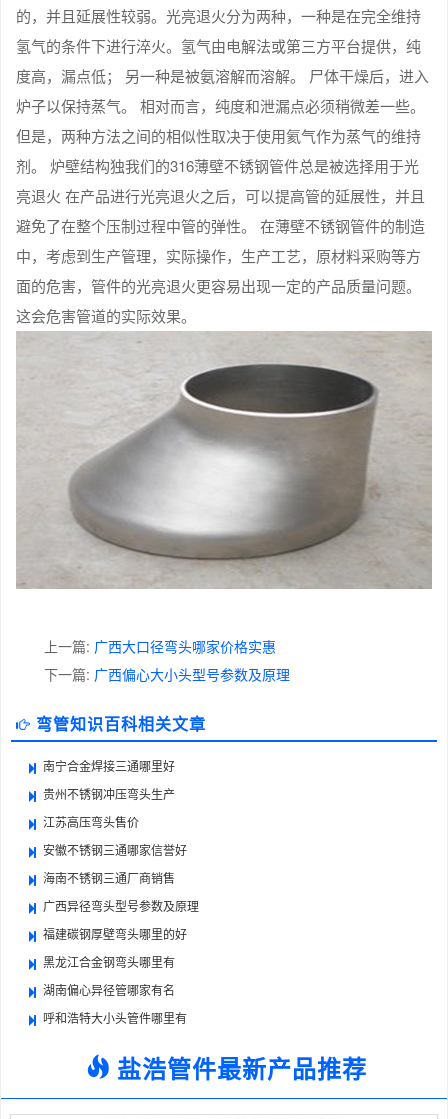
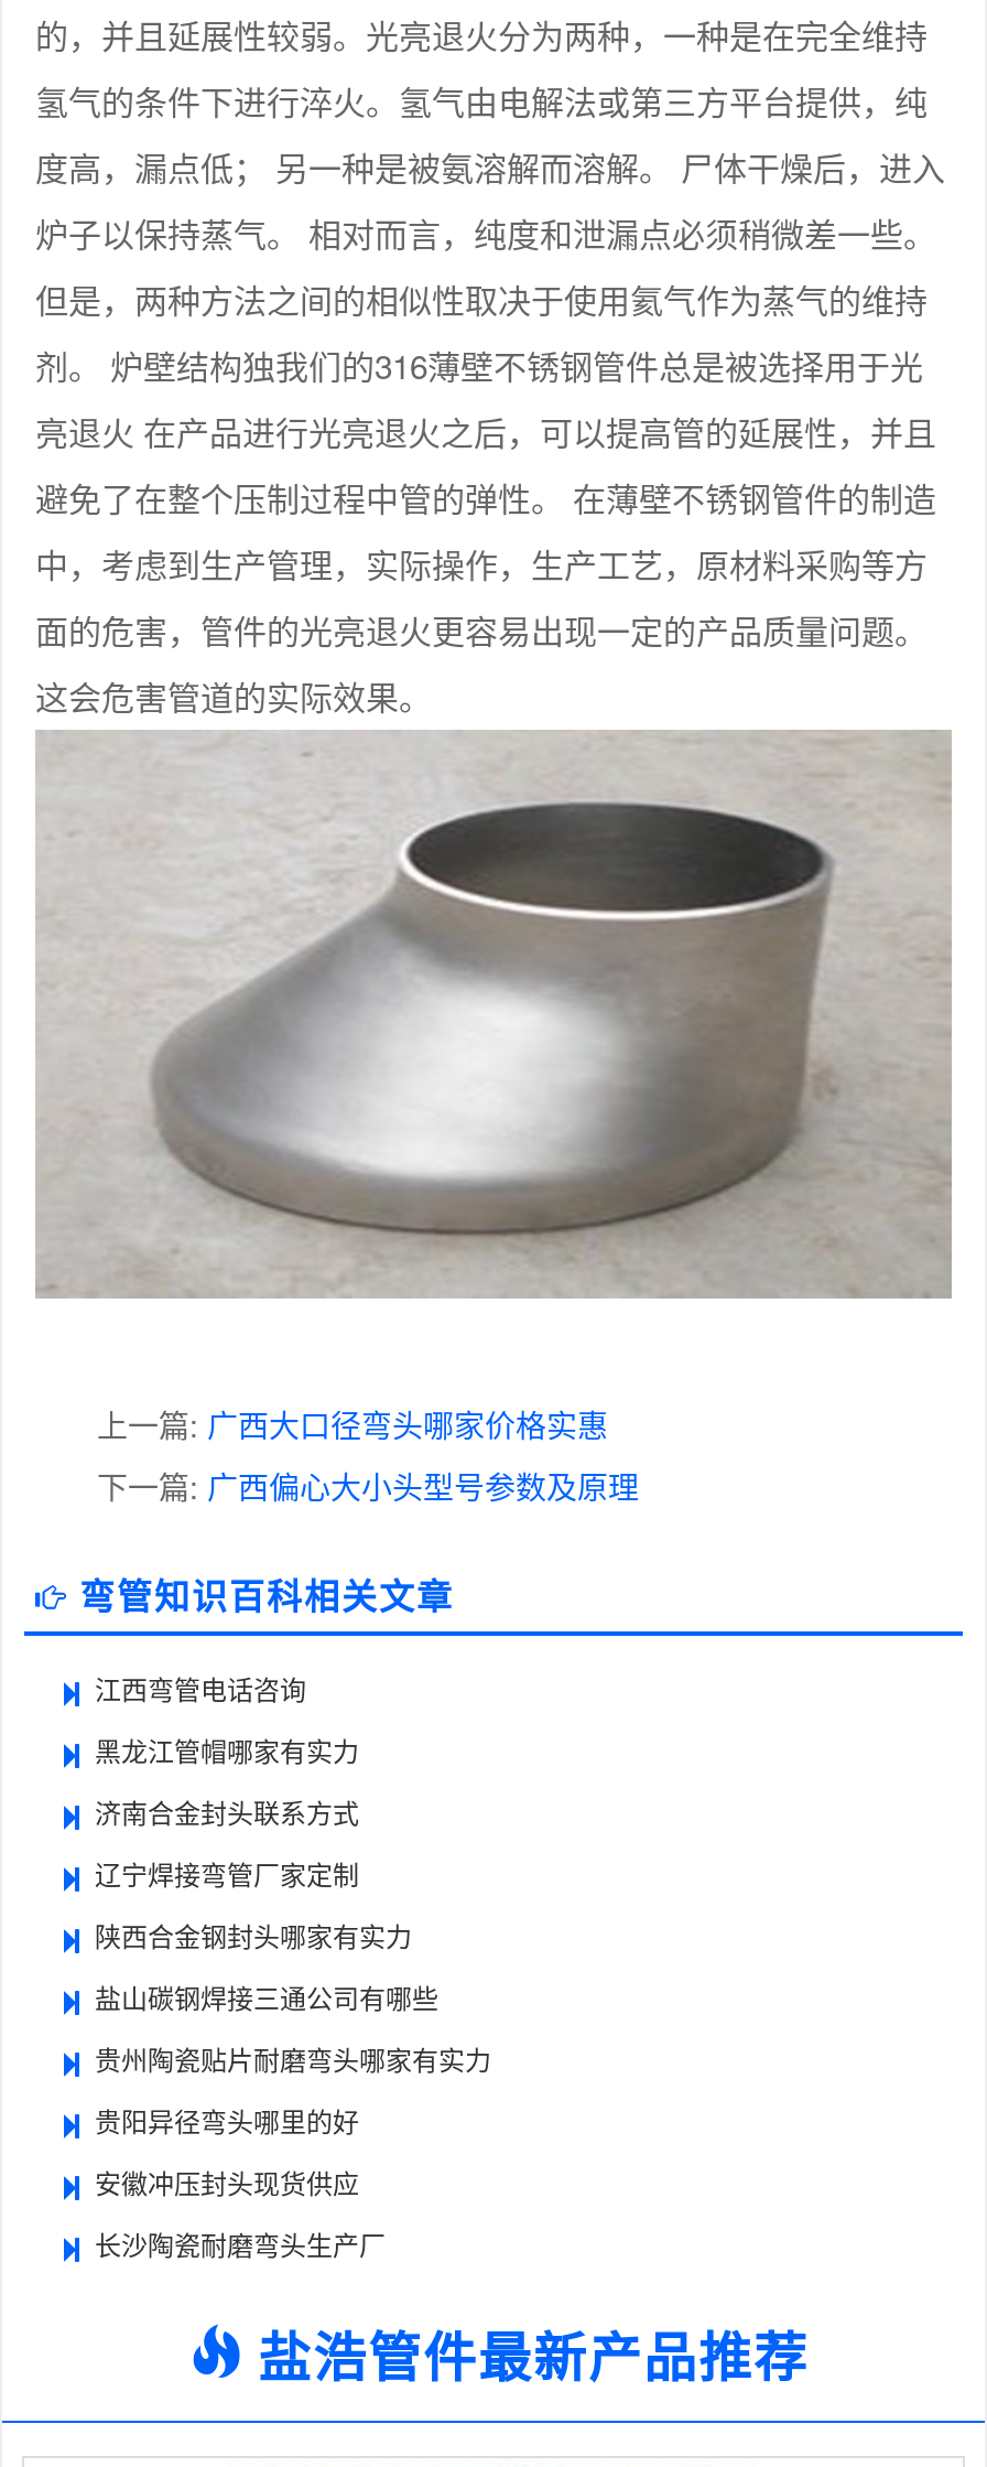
[43,757,175,774] 南宁合金焊接三通哪里好 -> [95,1669,306,1706] 江西弯管电话咨询
[43,785,175,802] 贵州不锈钢冲压弯头生产 -> [95,1730,359,1768] 黑龙江管帽哪家有实力
[43,813,139,830] 江苏高压弯头售价 -> [95,1792,359,1830] 济南合金封头联系方式
[43,841,187,858] 安徽不锈钢三通哪家信誉好 -> [95,1854,359,1891] 辽宁焊接弯管厂家定制
[43,869,175,886] 海南不锈钢三通厂商销售 -> [95,1916,412,1953] 陕西合金钢封头哪家有实力
[43,897,199,914] 广西异径弯头型号参数及原理 -> [95,1977,438,2015] 盐山碳钢焊接三通公司有哪些
[43,925,187,942] 福建碳钢厚壁弯头哪里的好 -> [95,2039,491,2077] 贵州陶瓷贴片耐磨弯头哪家有实力
[43,953,175,970] 黑龙江合金钢弯头哪里有 -> [95,2101,359,2138] 贵阳异径弯头哪里的好
[43,981,175,998] 湖南偏心异径管哪家有名 -> [95,2163,359,2200] 安徽冲压封头现货供应
[43,1009,187,1026] 呼和浩特大小头管件哪里有 -> [95,2224,386,2262] 长沙陶瓷耐磨弯头生产厂

